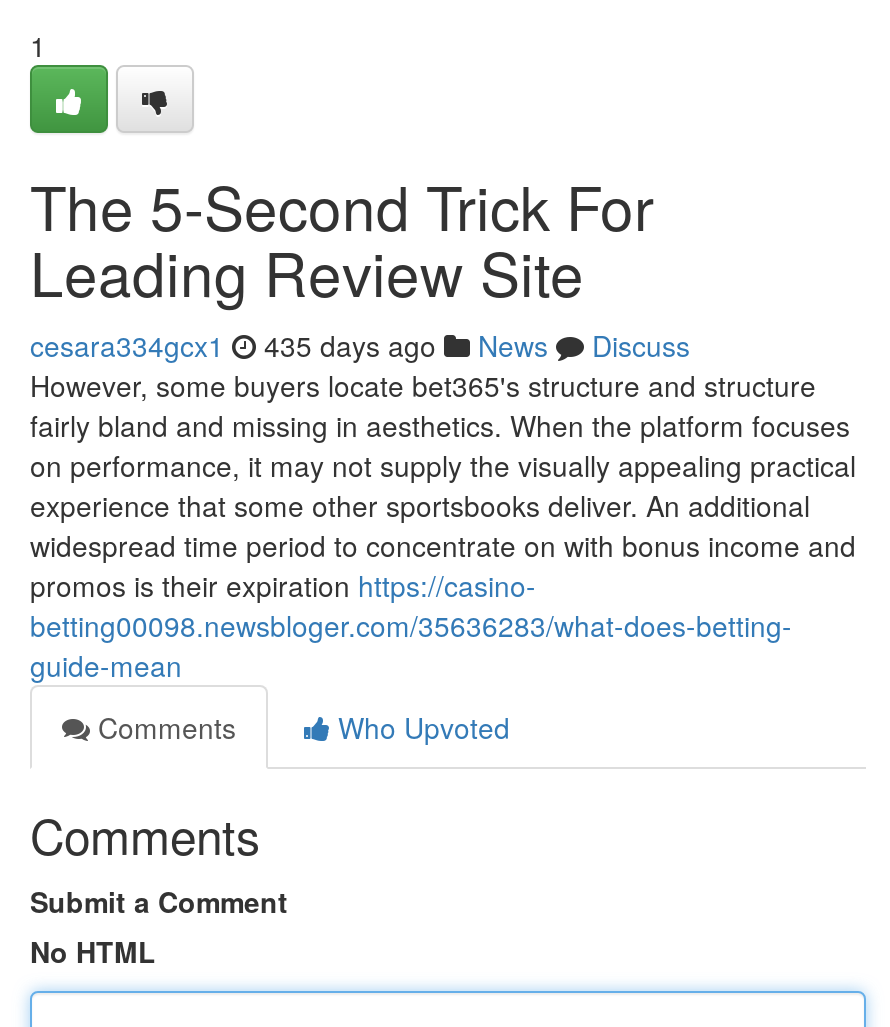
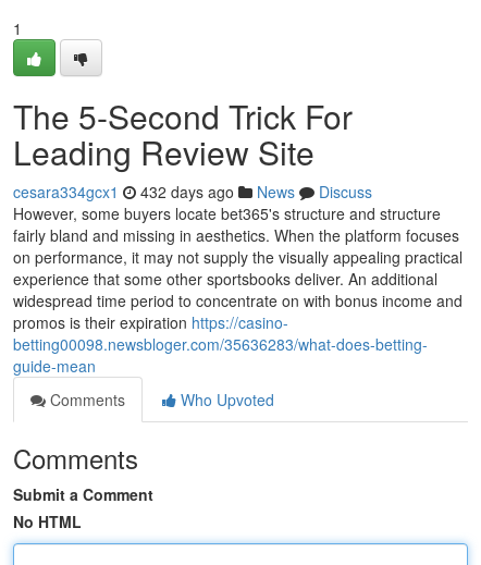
[30,325,690,365] cesara334gcx1 435 days ago News Discuss -> [13,181,372,202] cesara334gcx1 432 days ago News Discuss

